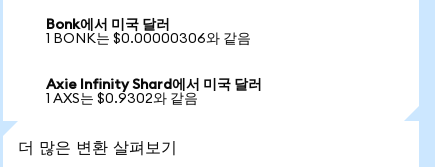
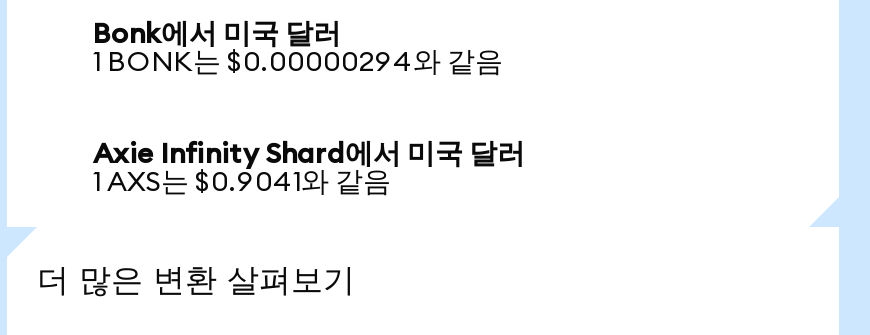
[46,32,251,46] 1 BONK는 $0.00000306와 같음 -> [93,49,503,77] 1 BONK는 $0.00000294와 같음
[46,92,198,106] 1 AXS는 $0.9302와 같음 -> [93,169,391,197] 1 AXS는 $0.9041와 같음

